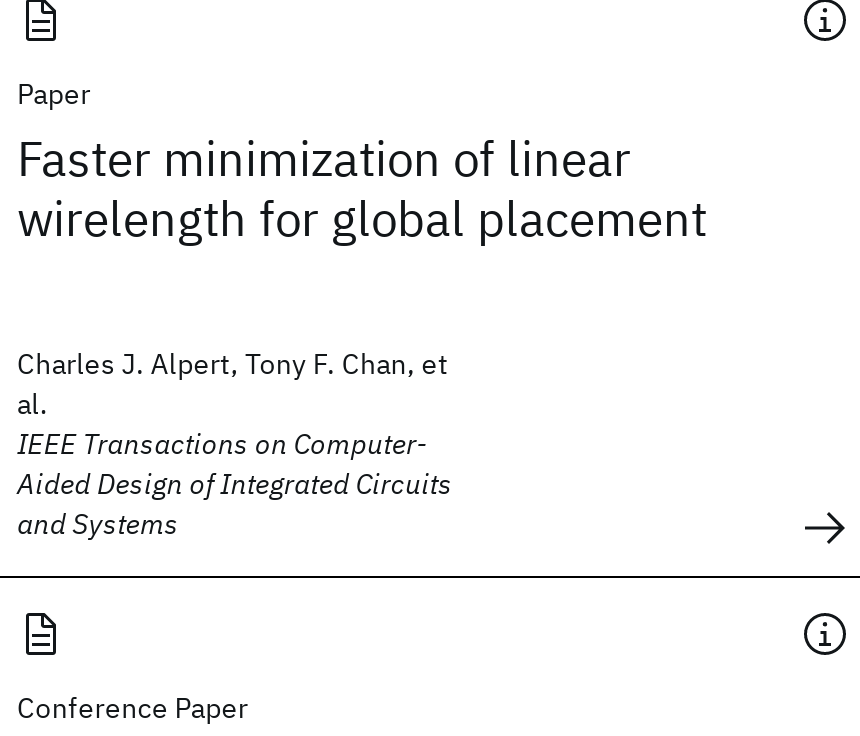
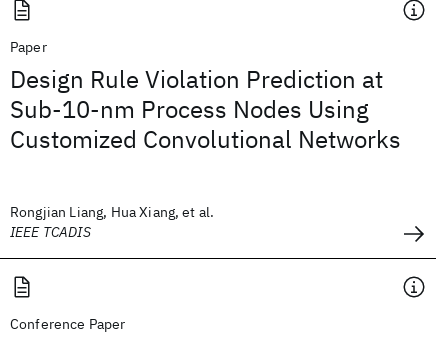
[17,126,707,250] Faster minimization of linear | wirelength for global placement -> [10,63,401,155] Design Rule Violation Prediction at | Sub-10-nm Process Nodes Using | Customized Convolutional Networks
[17,346,452,542] Charles J. Alpert, Tony F. Chan, et | al. | IEEE Transactions on Computer- | Aided Design of Integrated Circuits | and Systems -> [10,203,214,241] Rongjian Liang, Hua Xiang, et al. | IEEE TCADIS

